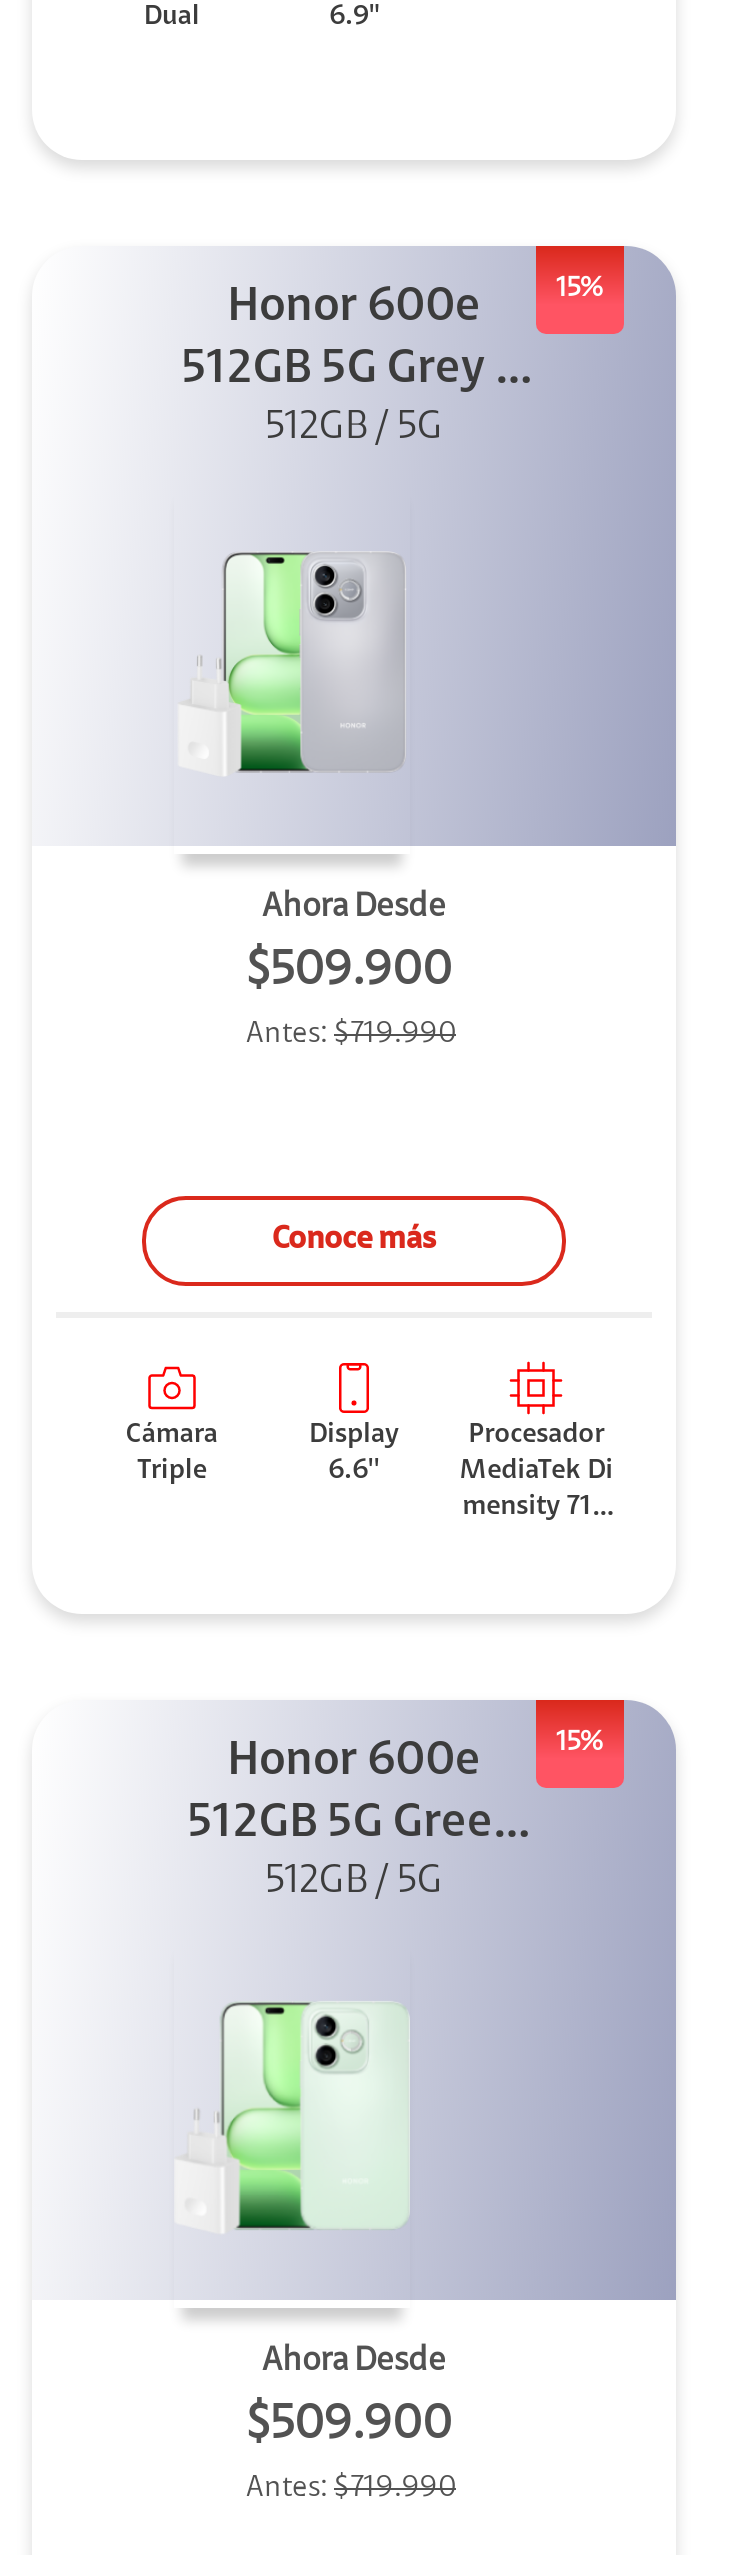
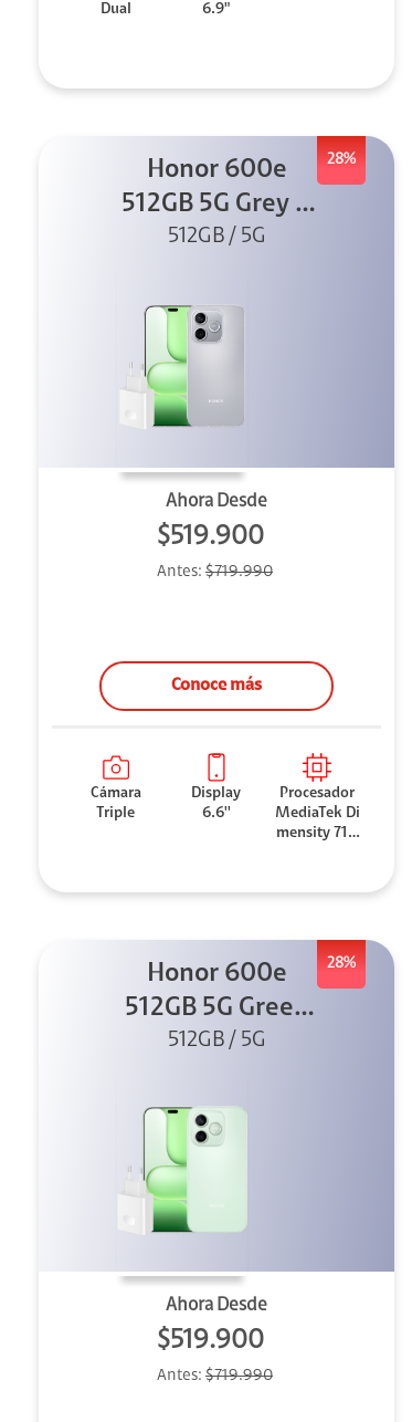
[556,276,602,304] 15% -> [327,153,355,168] 28%
[246,948,452,996] $509.900 -> [157,524,264,551] $519.900
[556,1730,602,1758] 15% -> [327,957,355,972] 28%
[246,2402,452,2450] $509.900 -> [157,1328,264,1355] $519.900

